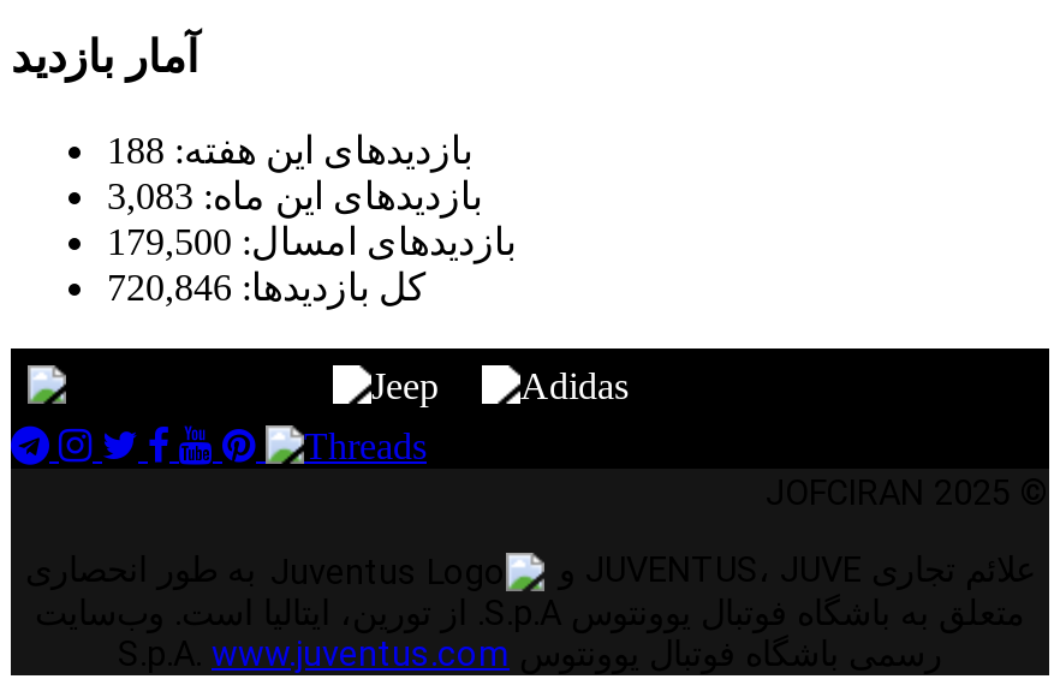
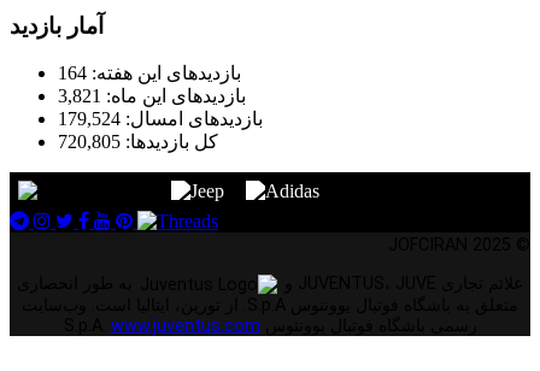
[107,131,472,172] بازدیدهای این هفته: 188 -> [58,63,241,84] بازدیدهای این هفته: 164
[107,176,482,217] بازدیدهای این ماه: 3,083 -> [58,86,246,106] بازدیدهای این ماه: 3,821
[107,222,516,263] بازدیدهای امسال: 179,500 -> [58,109,263,129] بازدیدهای امسال: 179,524
[107,268,427,309] کل بازدیدها: 720,846 -> [58,132,218,152] کل بازدیدها: 720,805

